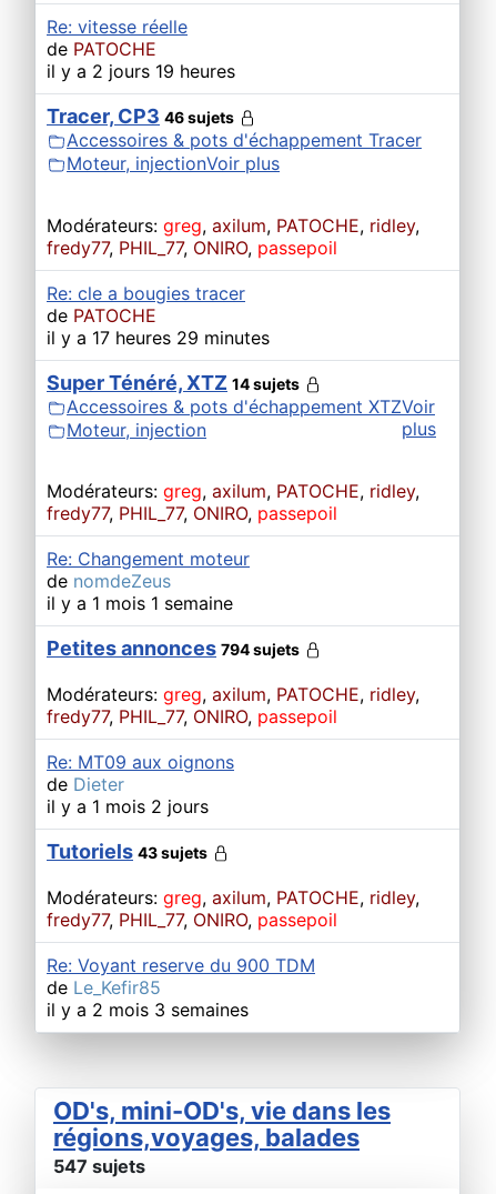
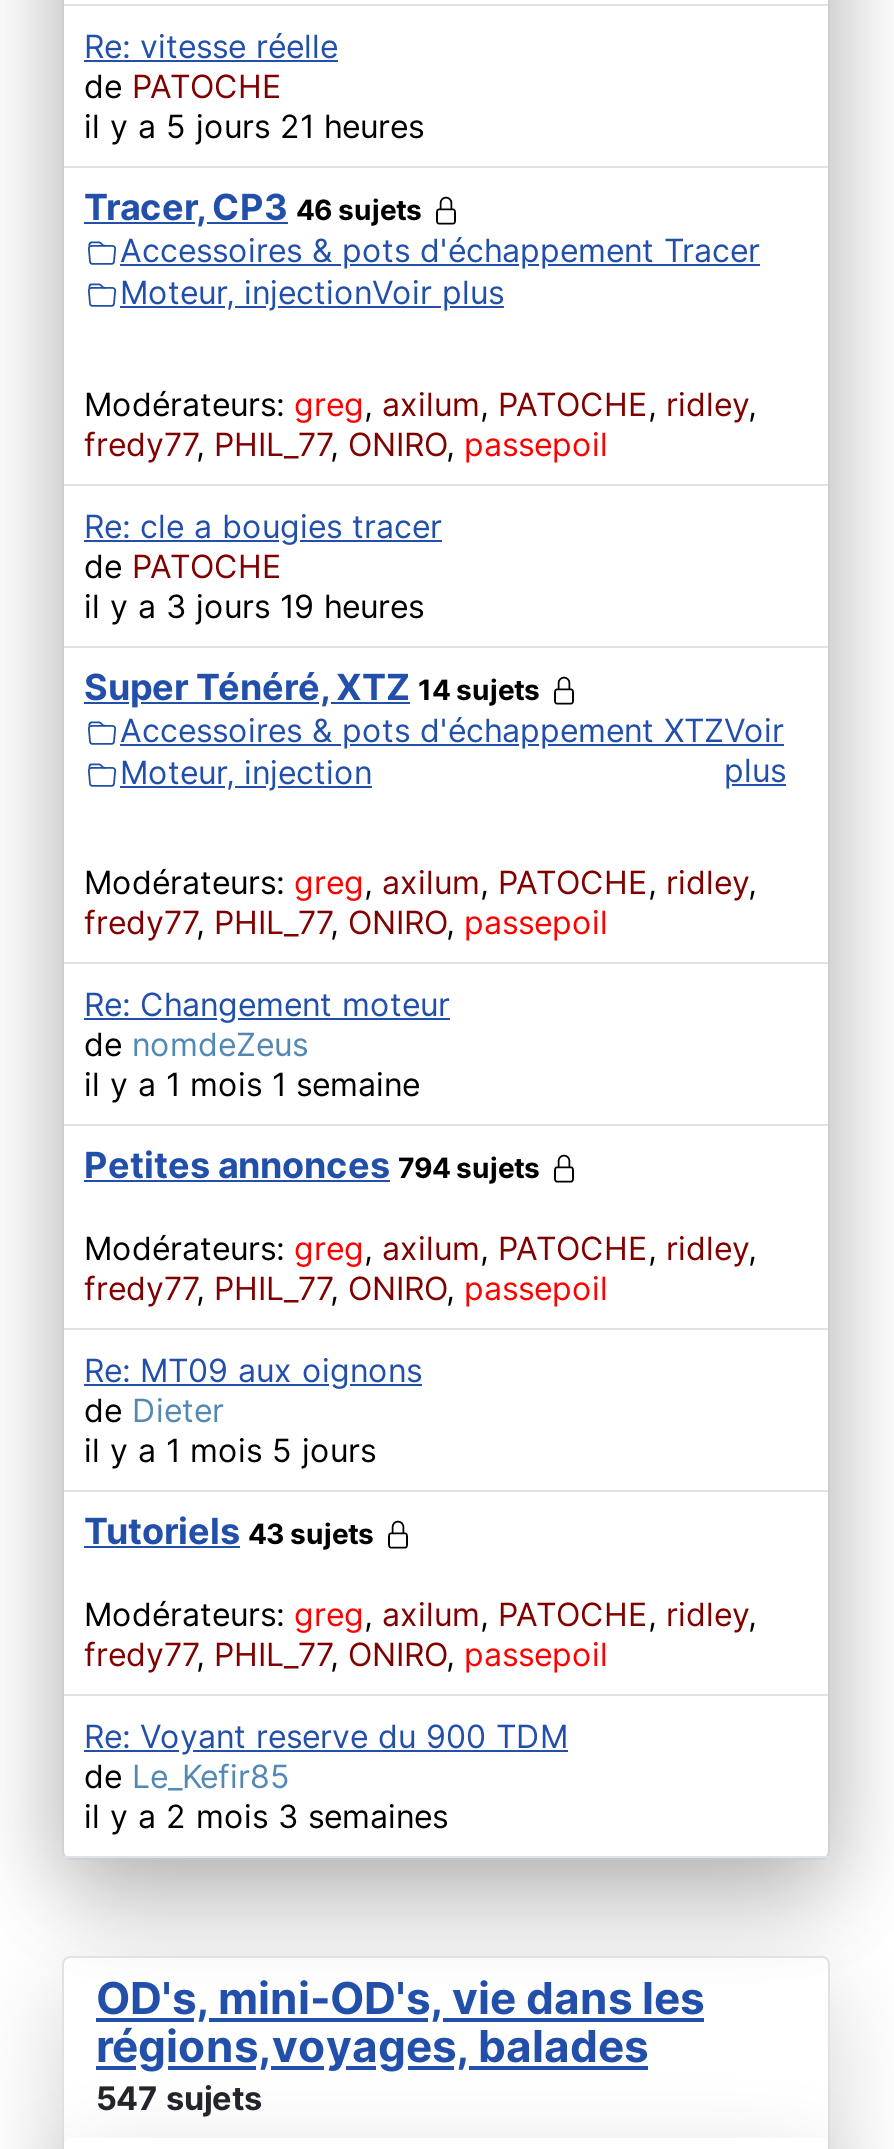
[47,60,235,82] il y a 2 jours 19 heures -> [84,106,424,146] il y a 5 jours 21 heures
[47,326,270,349] il y a 17 heures 29 minutes -> [84,586,424,626] il y a 3 jours 19 heures
[47,795,209,818] il y a 1 mois 2 jours -> [84,1430,376,1470] il y a 1 mois 5 jours

